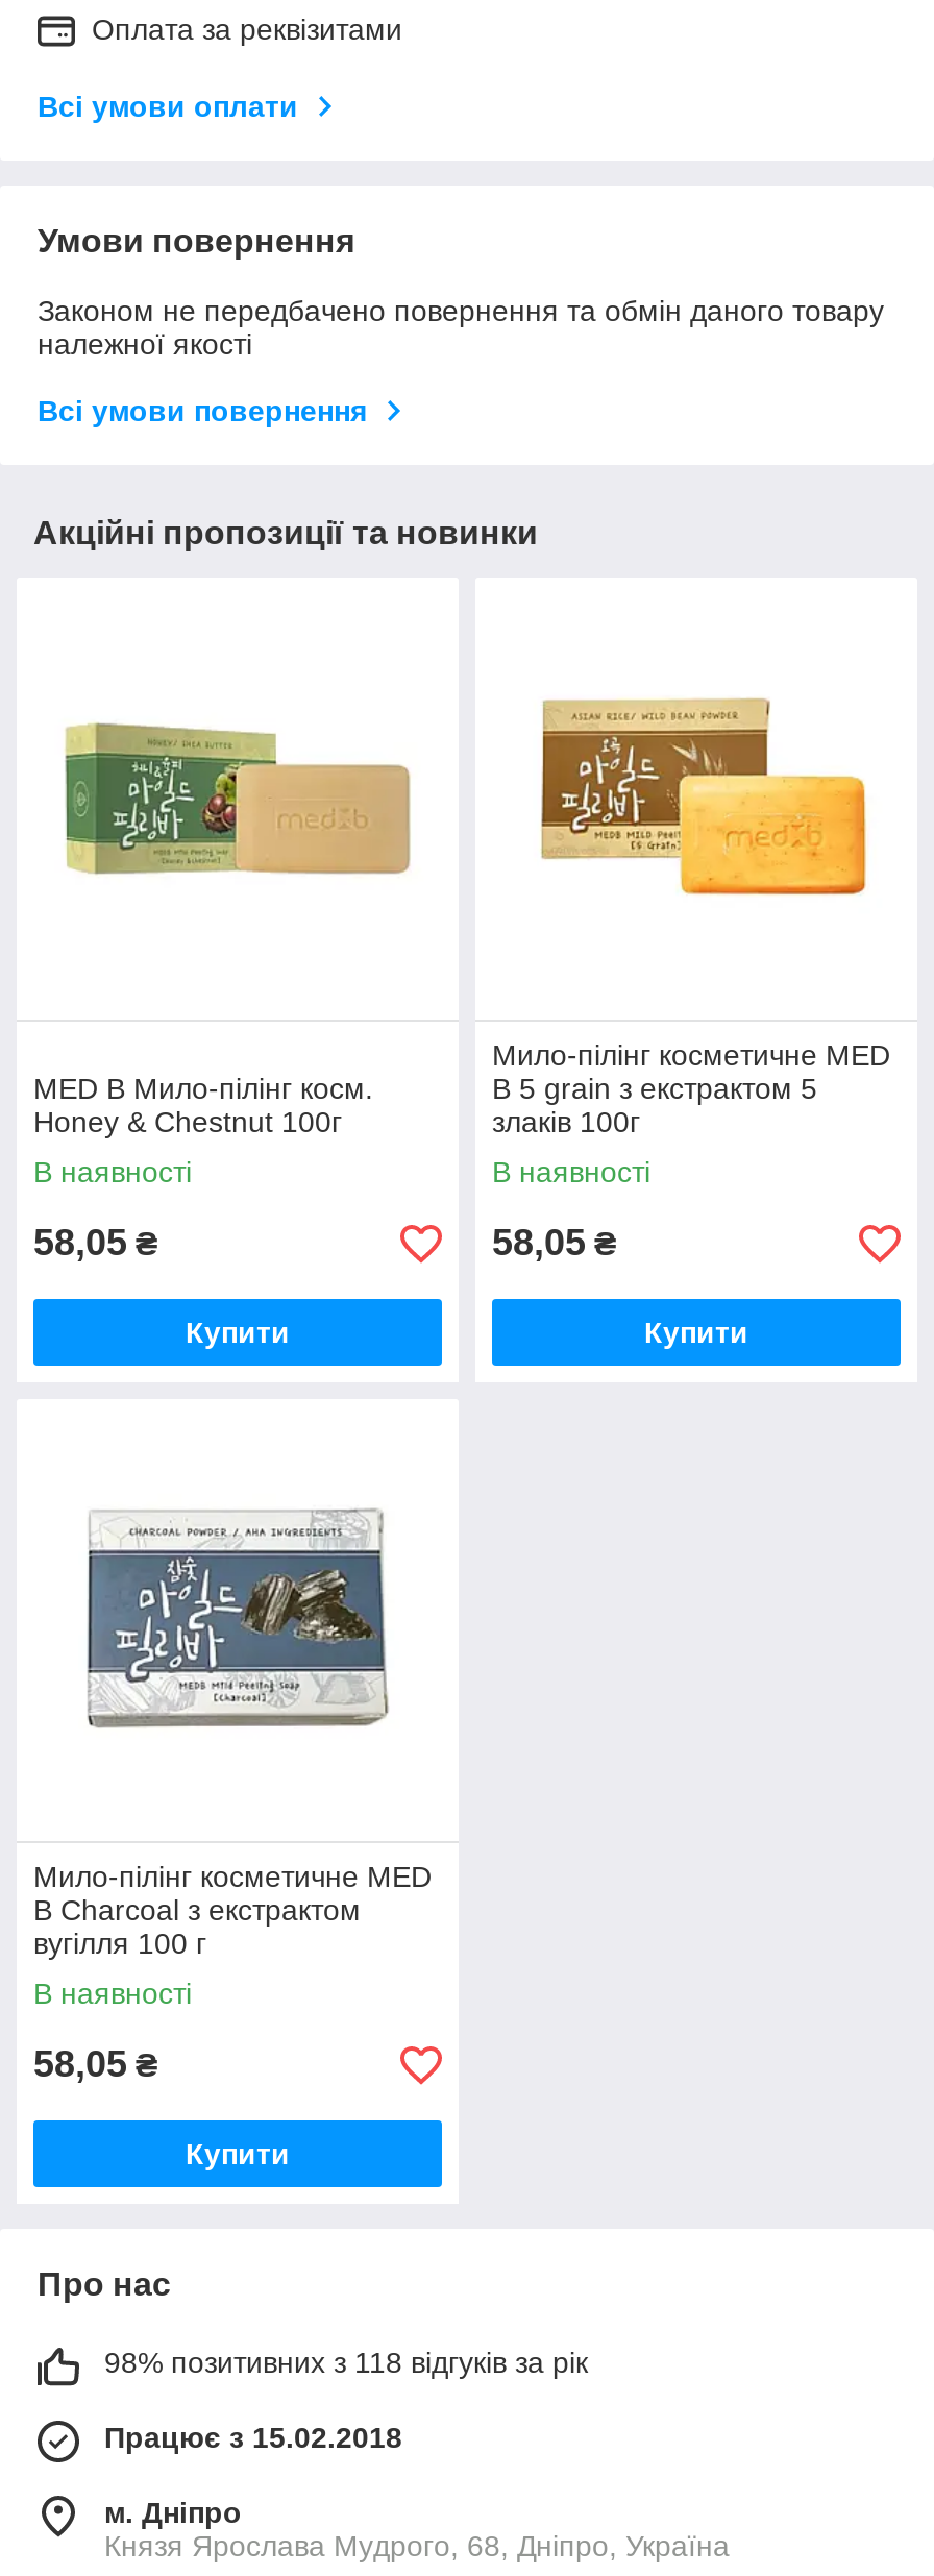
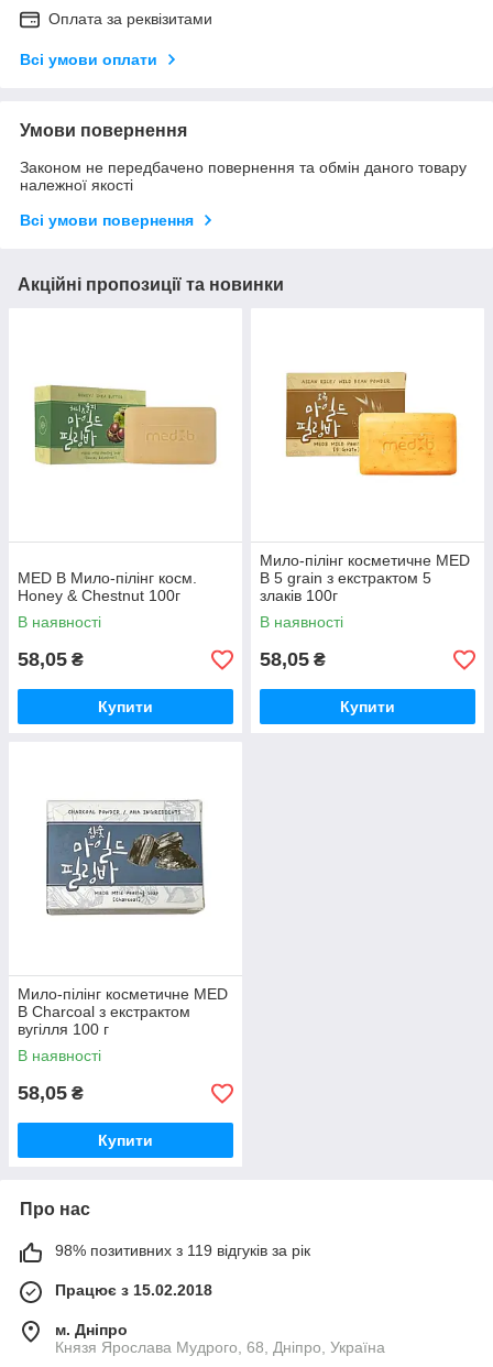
[104,2346,588,2379] 98% позитивних з 118 відгуків за рік -> [55,1242,310,1259] 98% позитивних з 119 відгуків за рік

